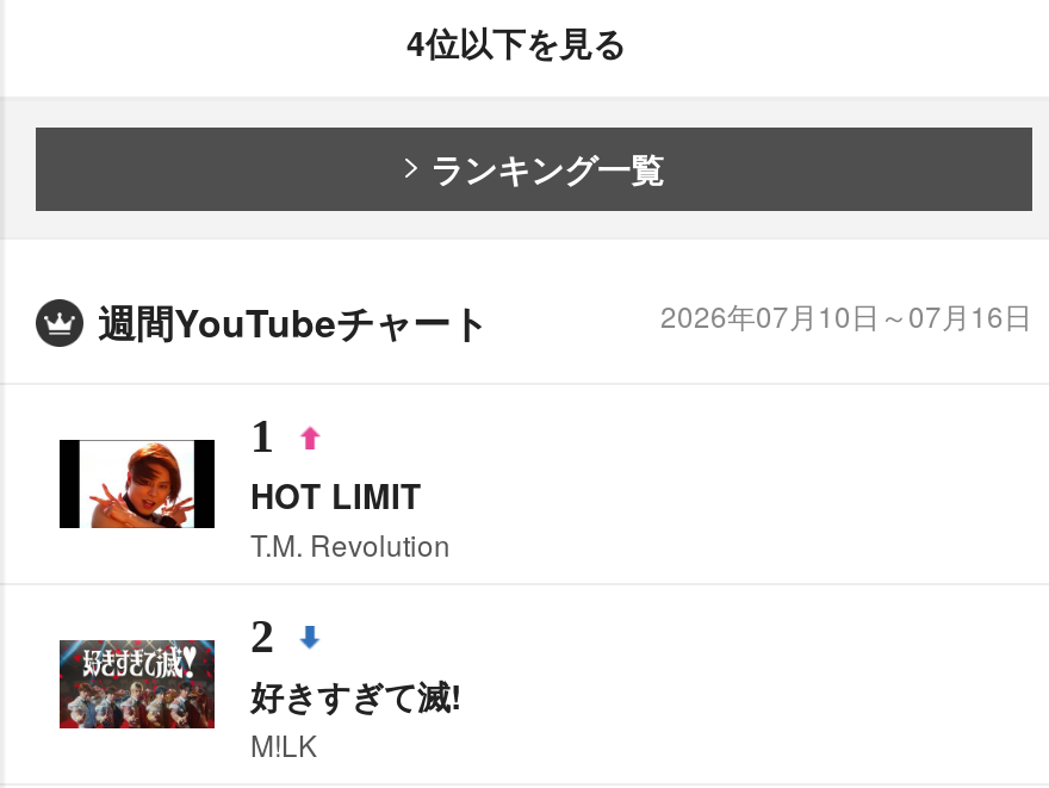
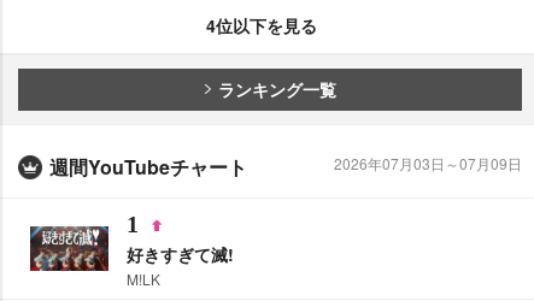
[660,295,1032,335] 2026年07月10日～07月16日 -> [334,153,522,174] 2026年07月03日～07月09日
[57,438,451,662] [image] | HOT LIMIT | T.M. Revolution | 2 -> none

